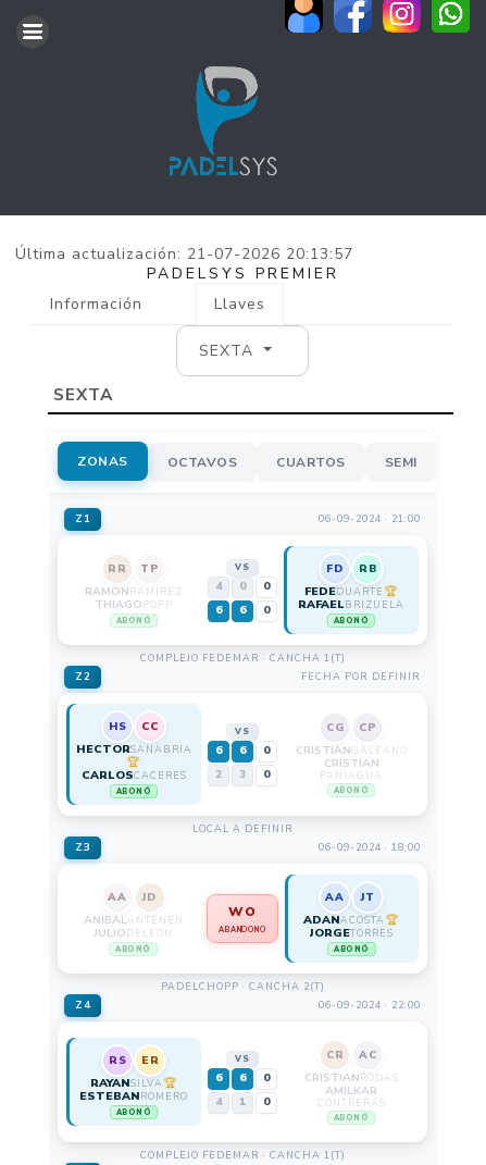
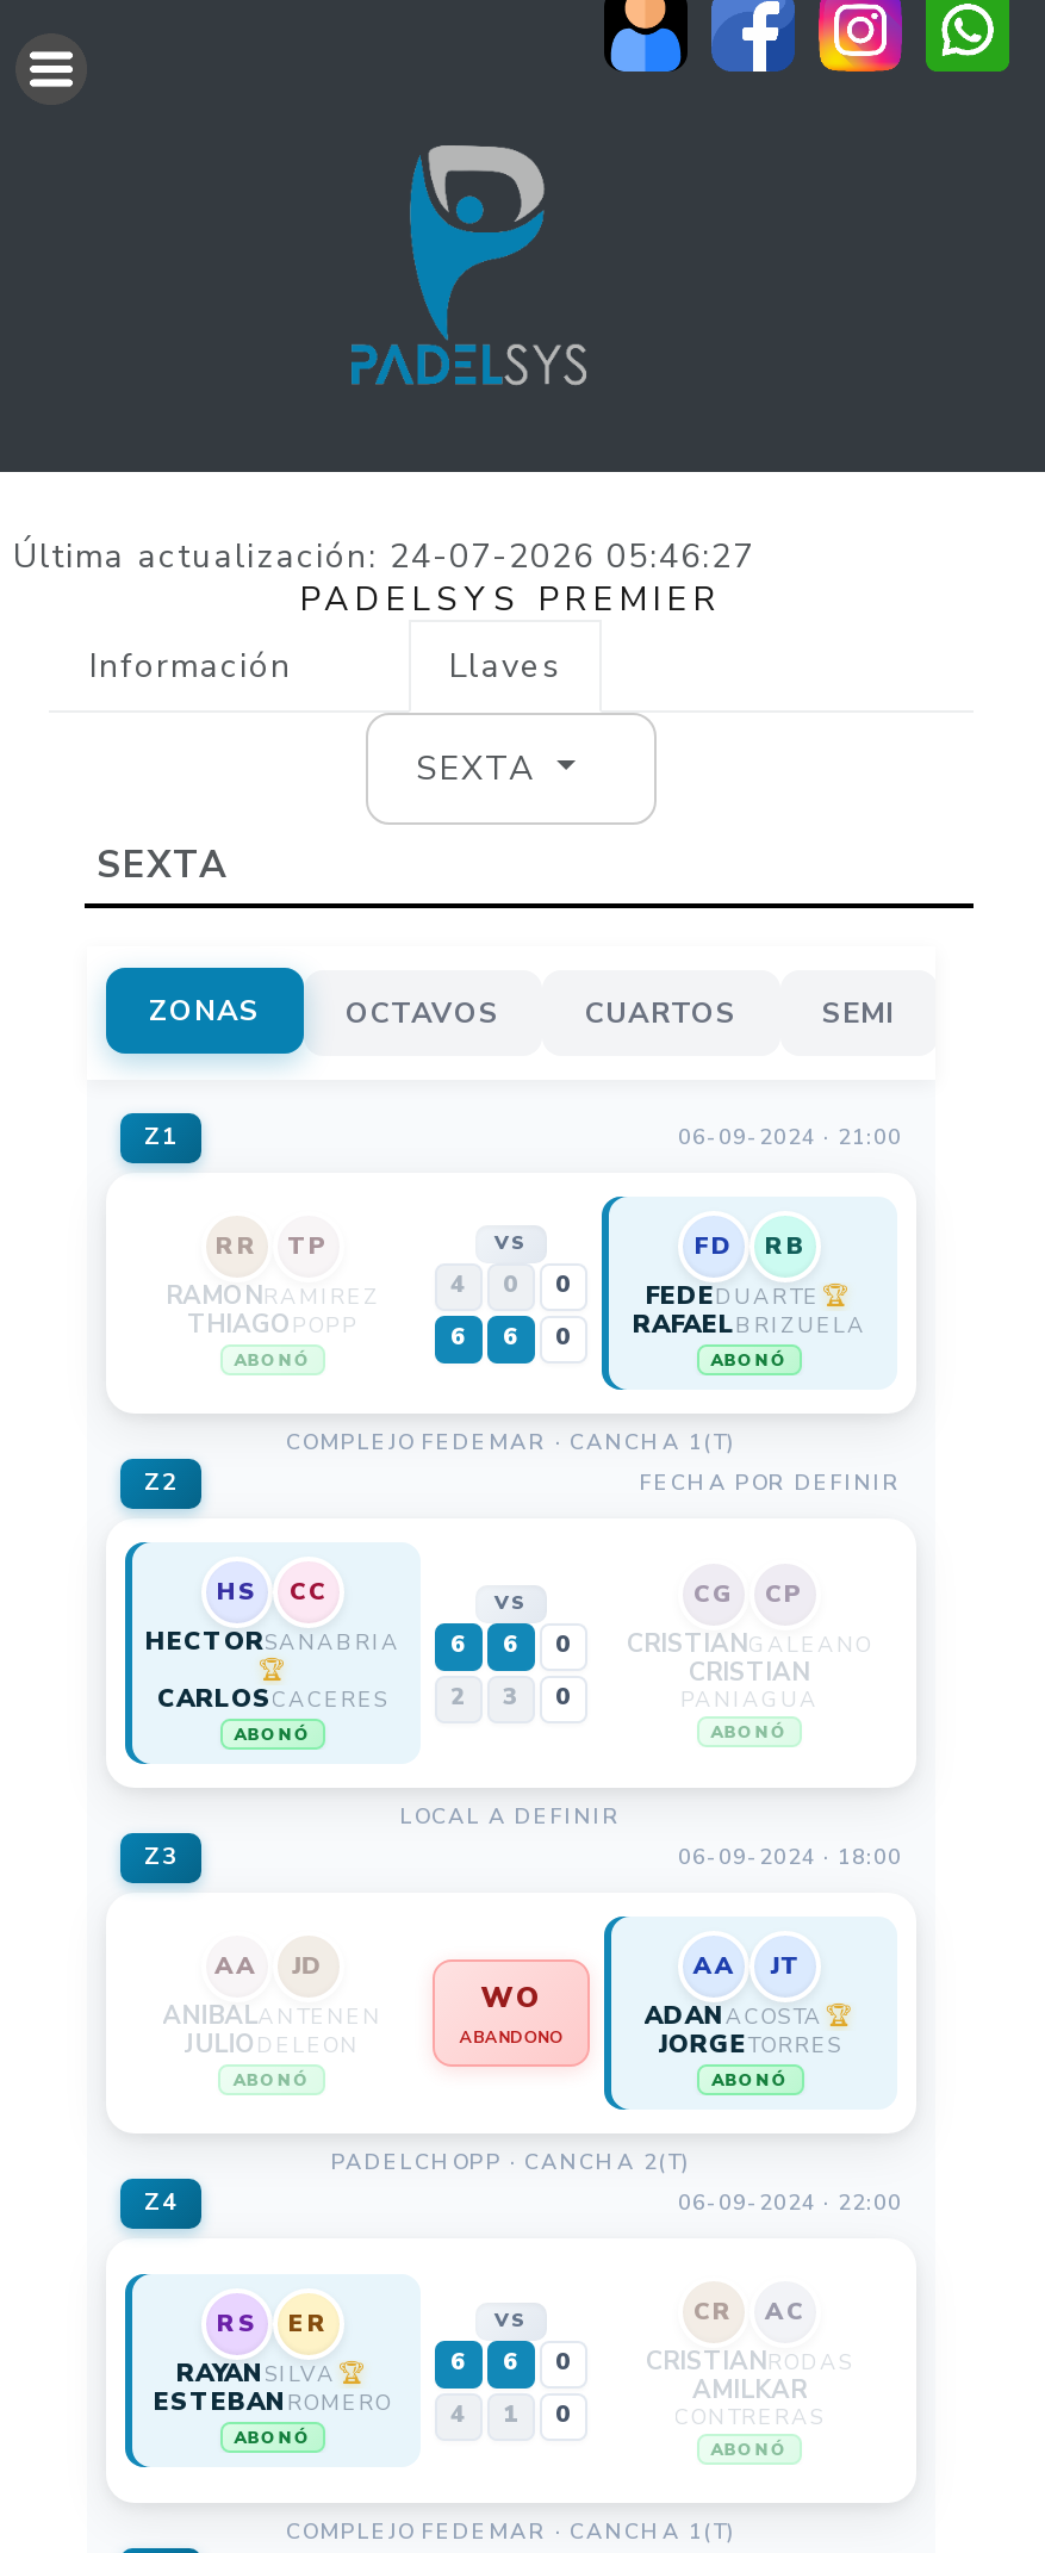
[15,243,353,264] Última actualización: 21-07-2026 20:13:57 -> [13,533,754,578] Última actualización: 24-07-2026 05:46:27

